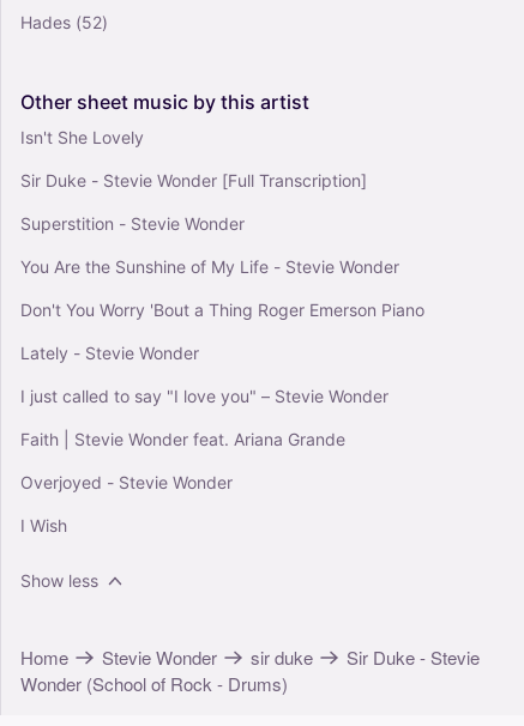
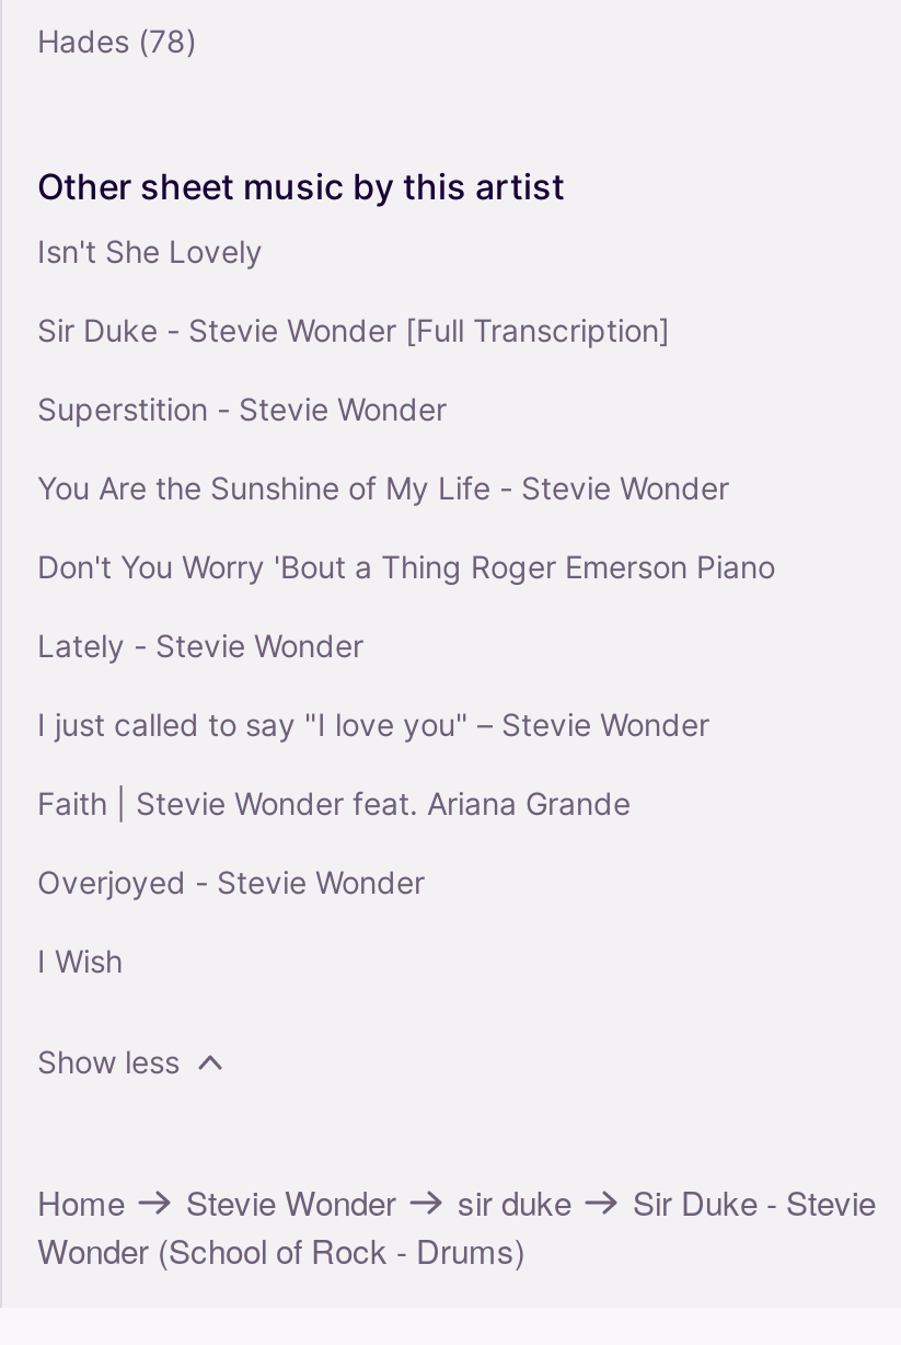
[20,12,108,33] Hades (52) -> [37,23,197,60] Hades (78)

